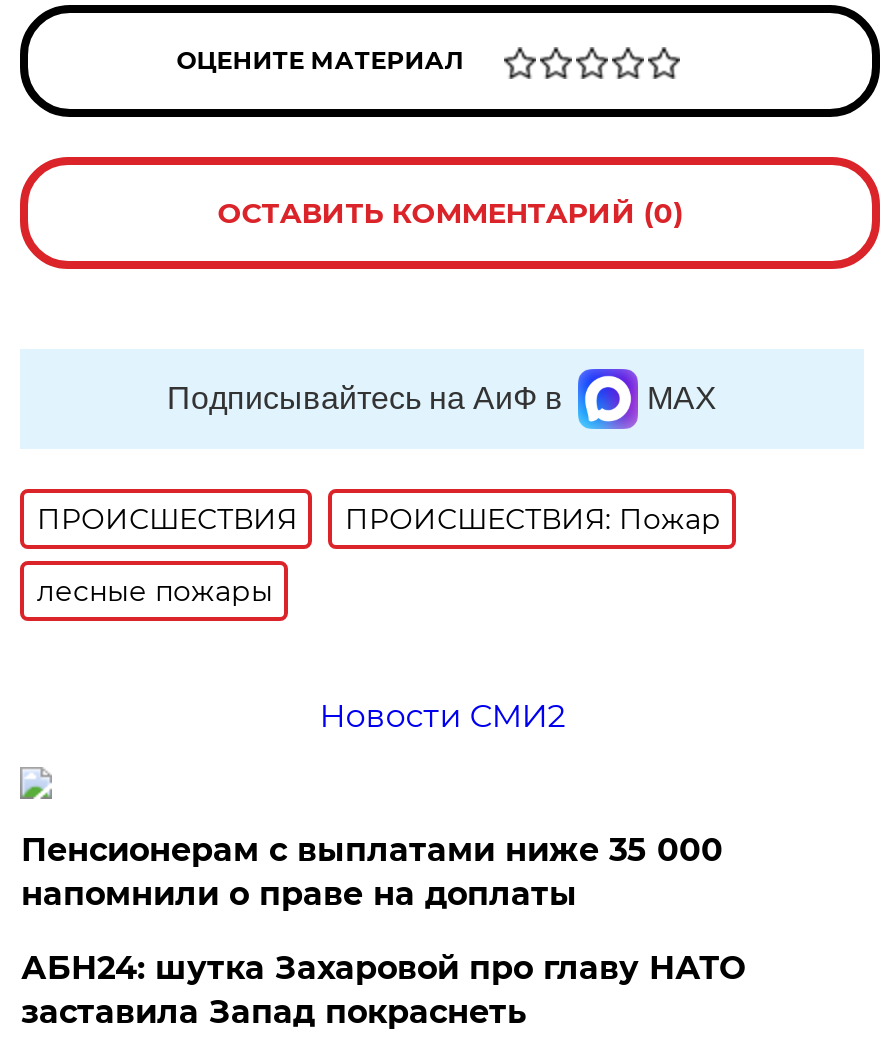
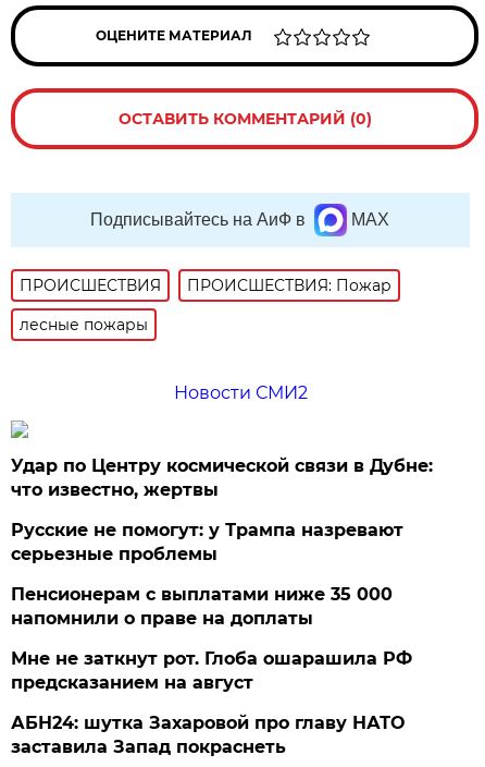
none -> [11,455,433,564] Удар по Центру космической связи в Дубне: | что известно, жертвы | Русские не помогут: у Трампа назревают | серьезные проблемы
none -> [11,648,413,693] Мне не заткнут рот. Глоба ошарашила РФ | предсказанием на август

